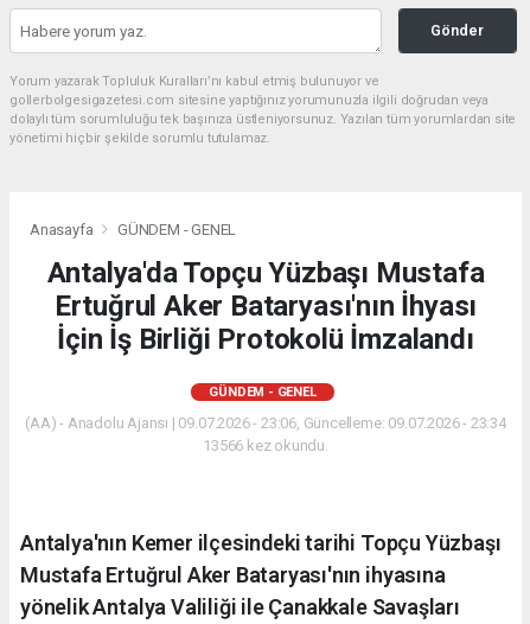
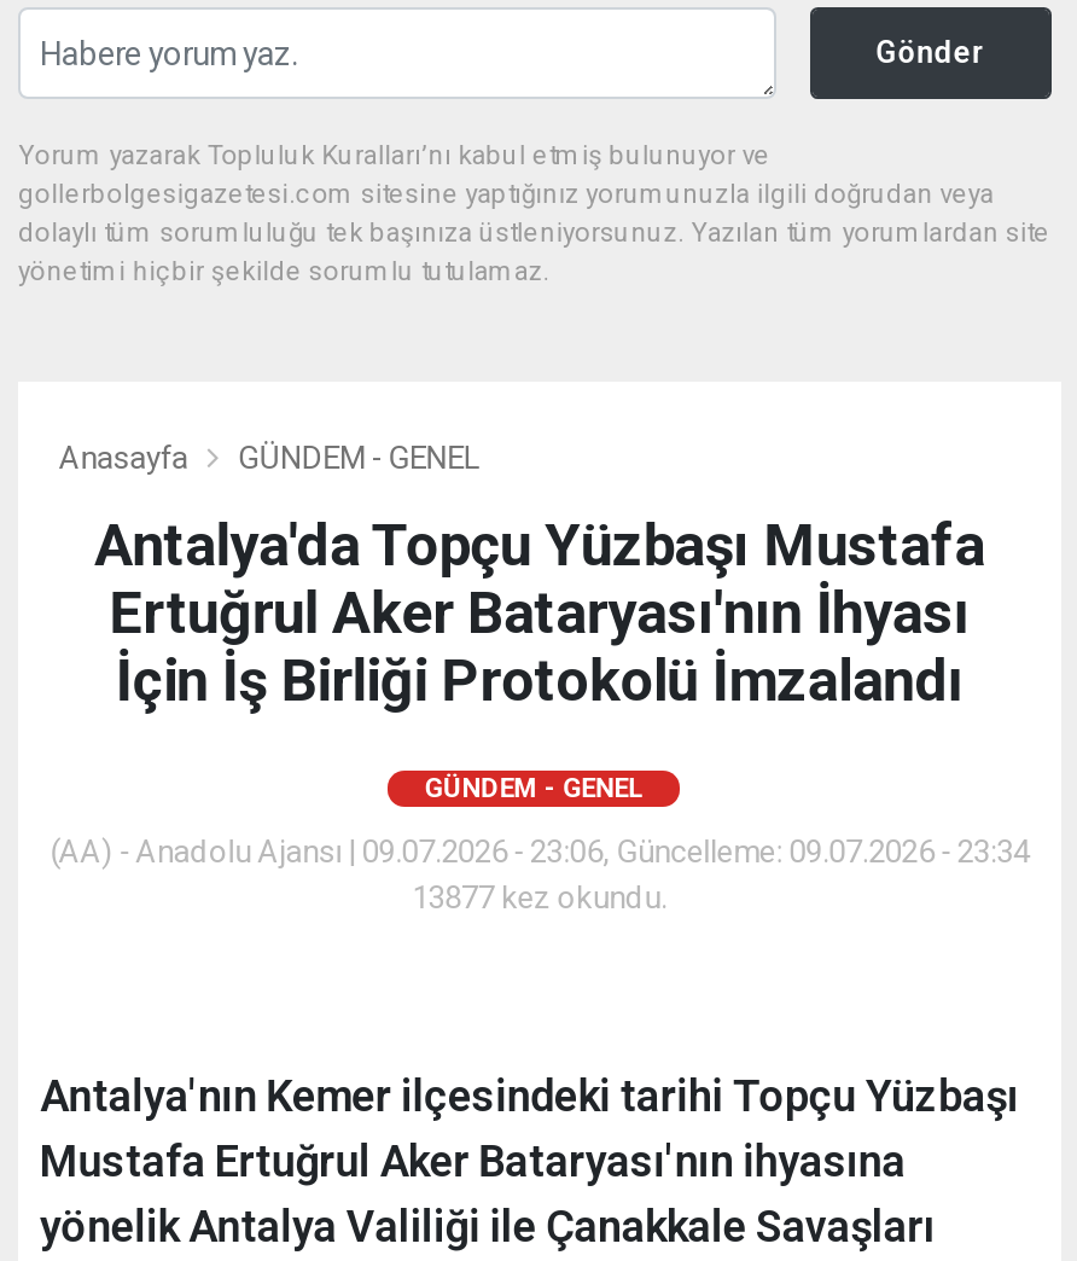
[203,437,328,454] 13566 kez okundu. -> [412,880,667,916] 13877 kez okundu.

